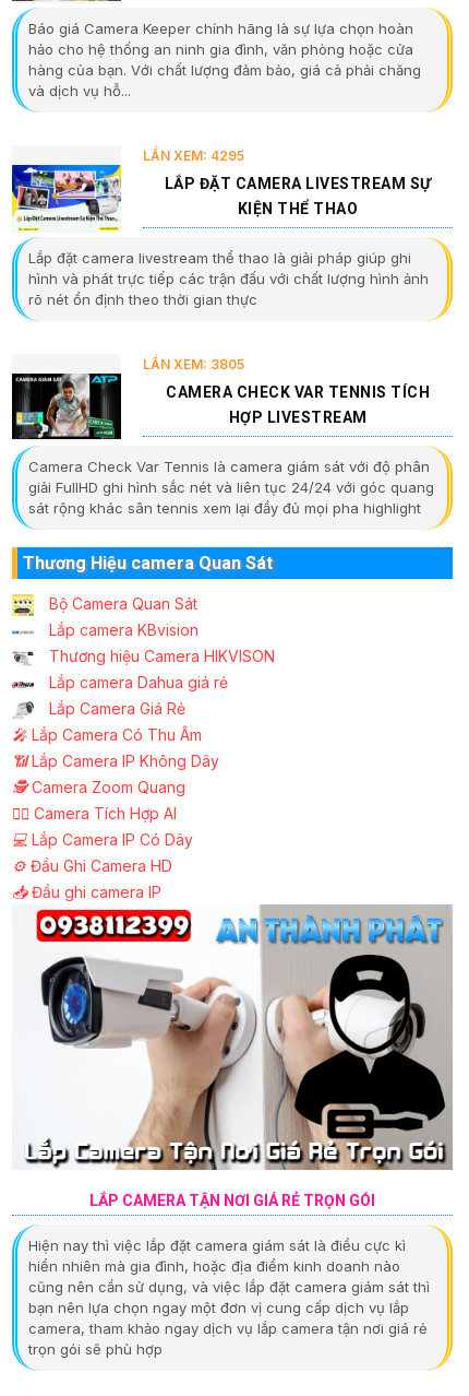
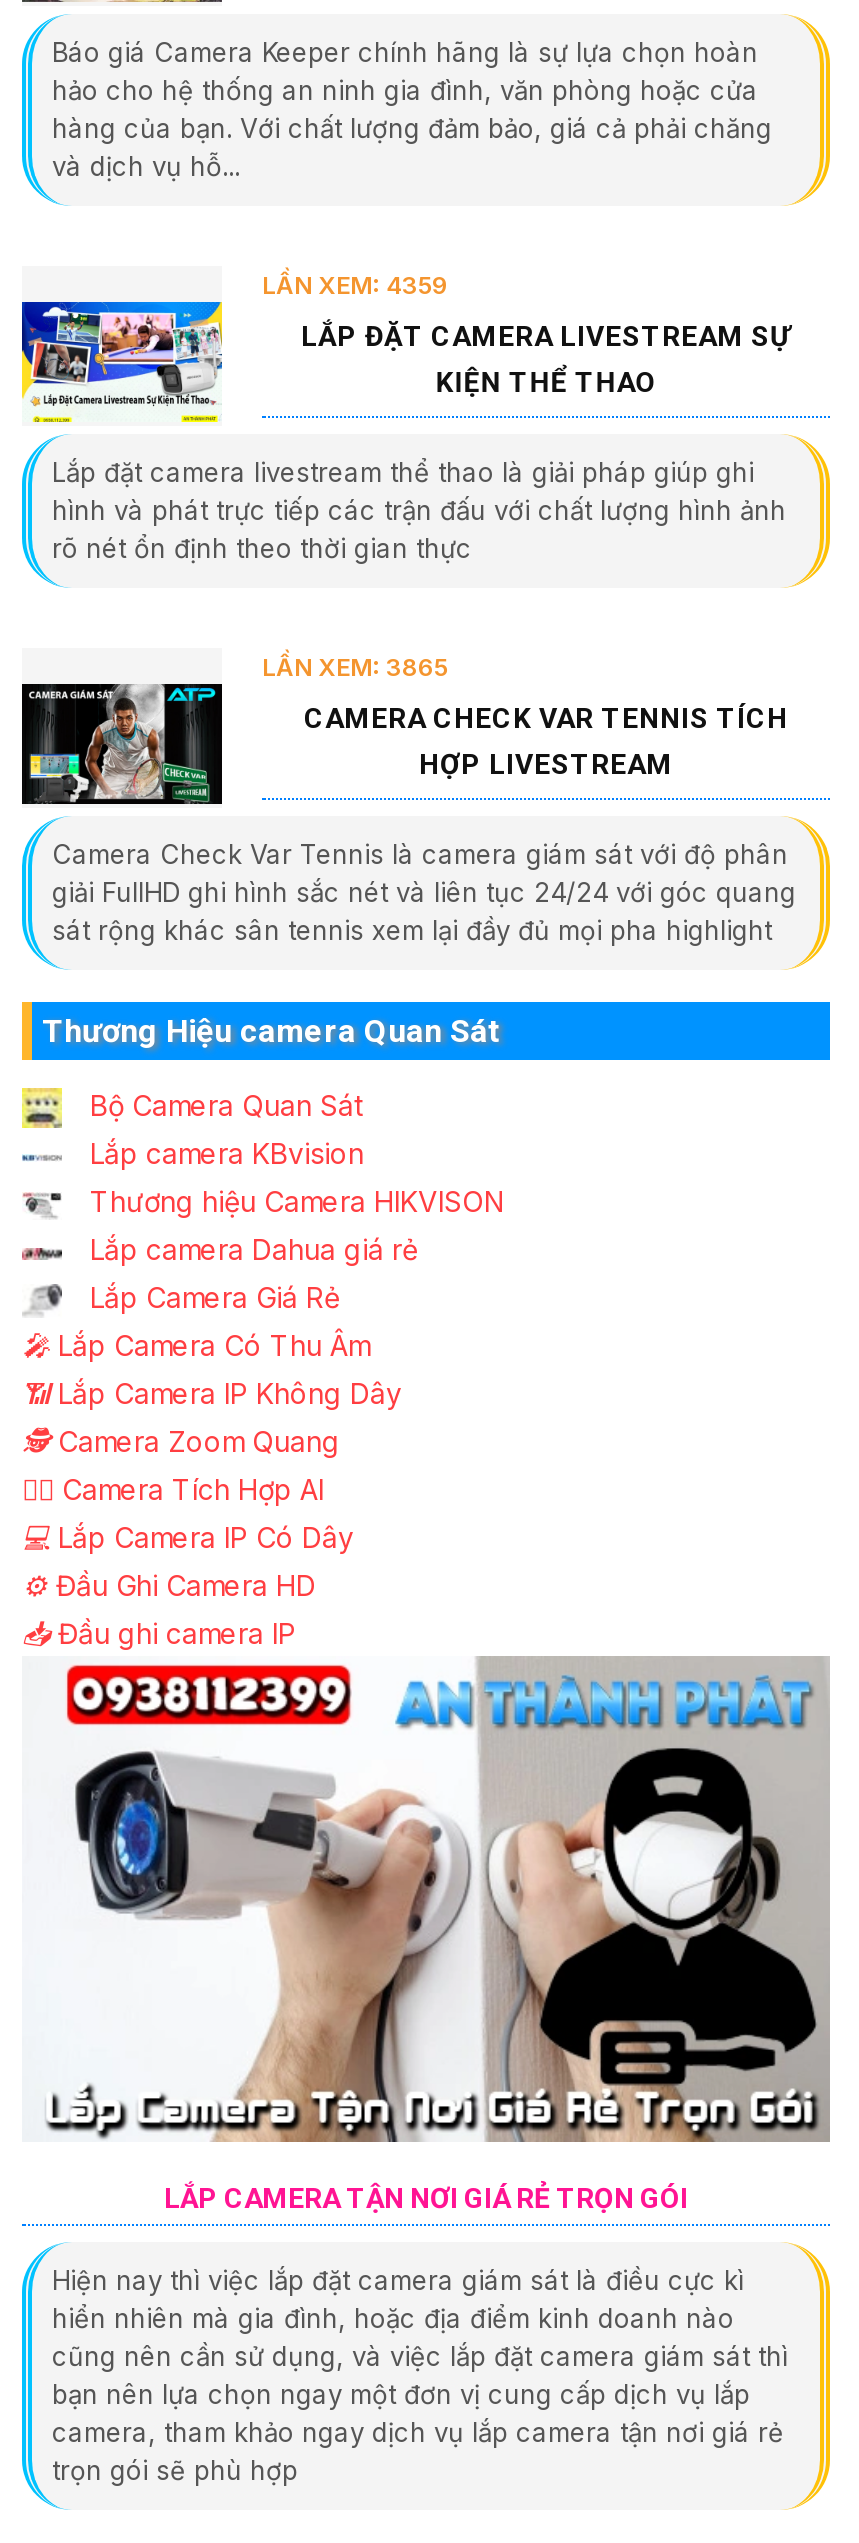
[143,148,244,164] LẦN XEM: 4295 -> [262,271,448,301] LẦN XEM: 4359
[143,356,244,373] LẦN XEM: 3805 -> [262,653,448,683] LẦN XEM: 3865

